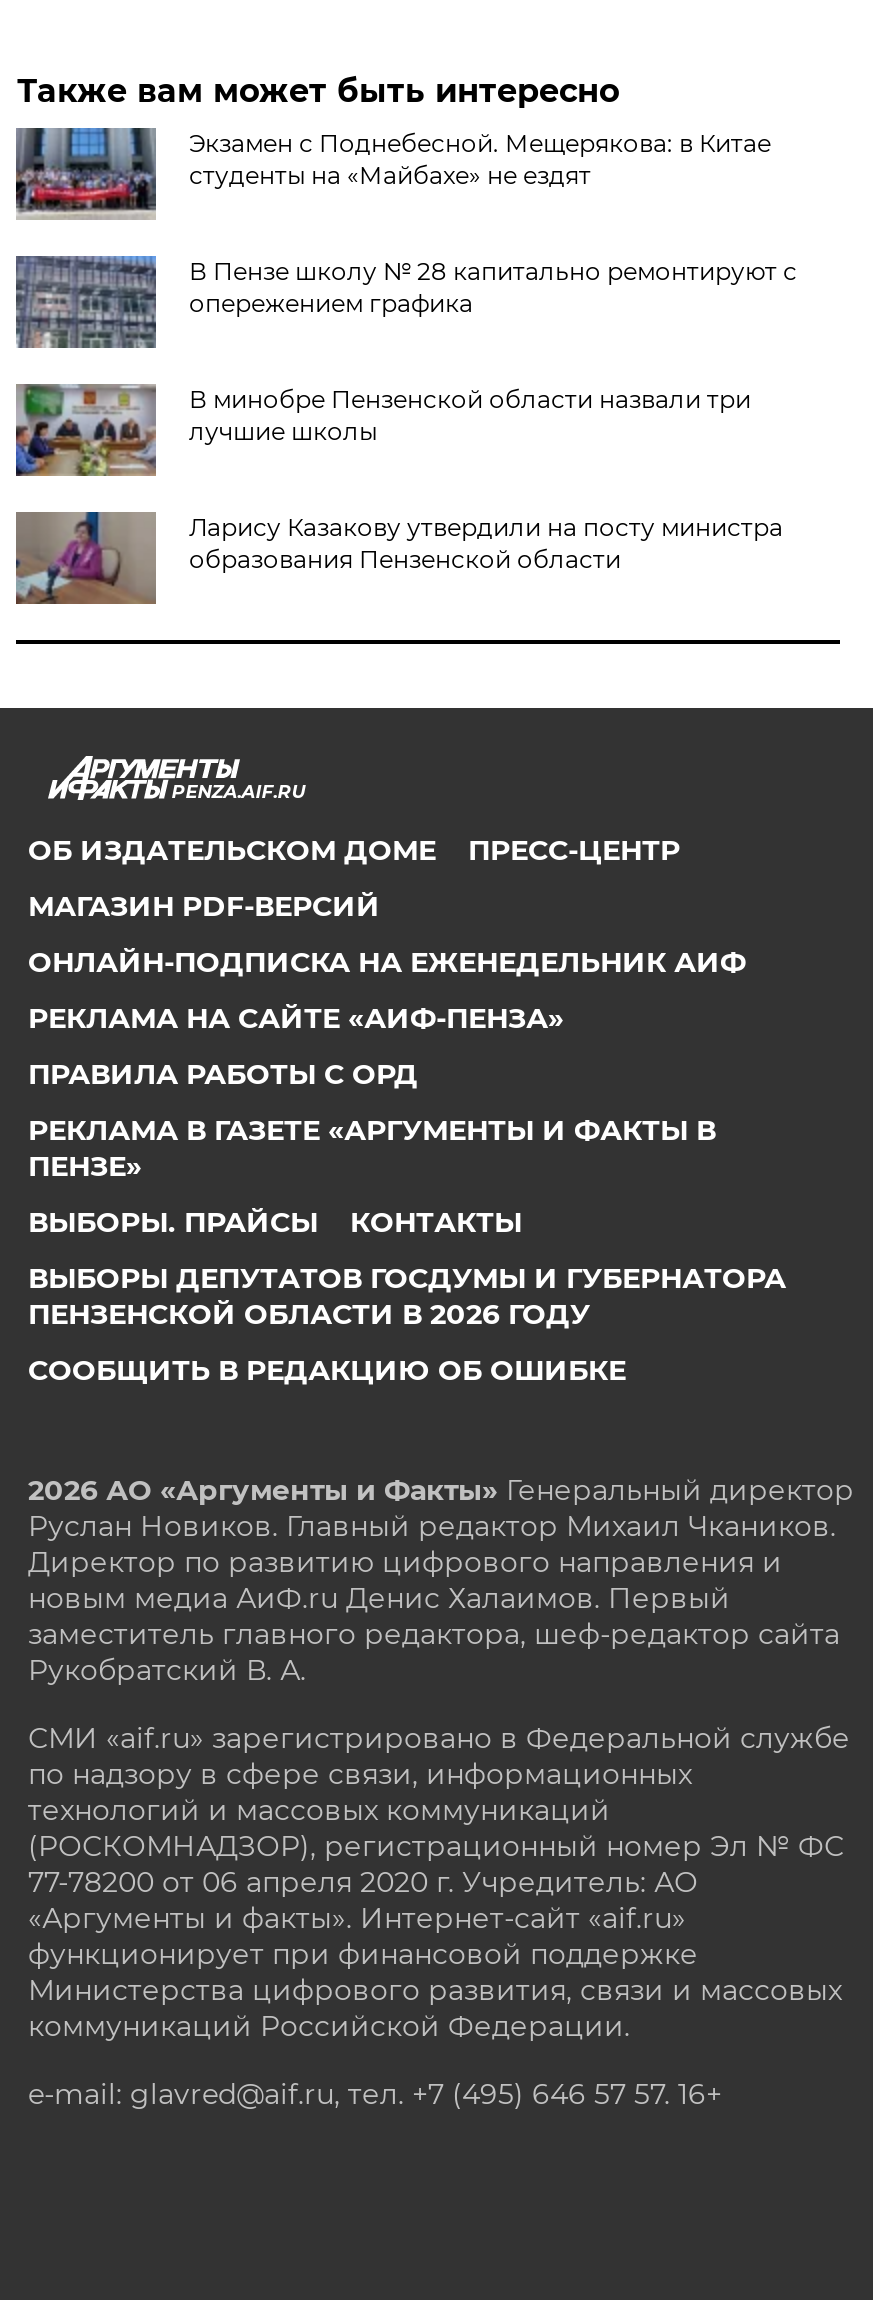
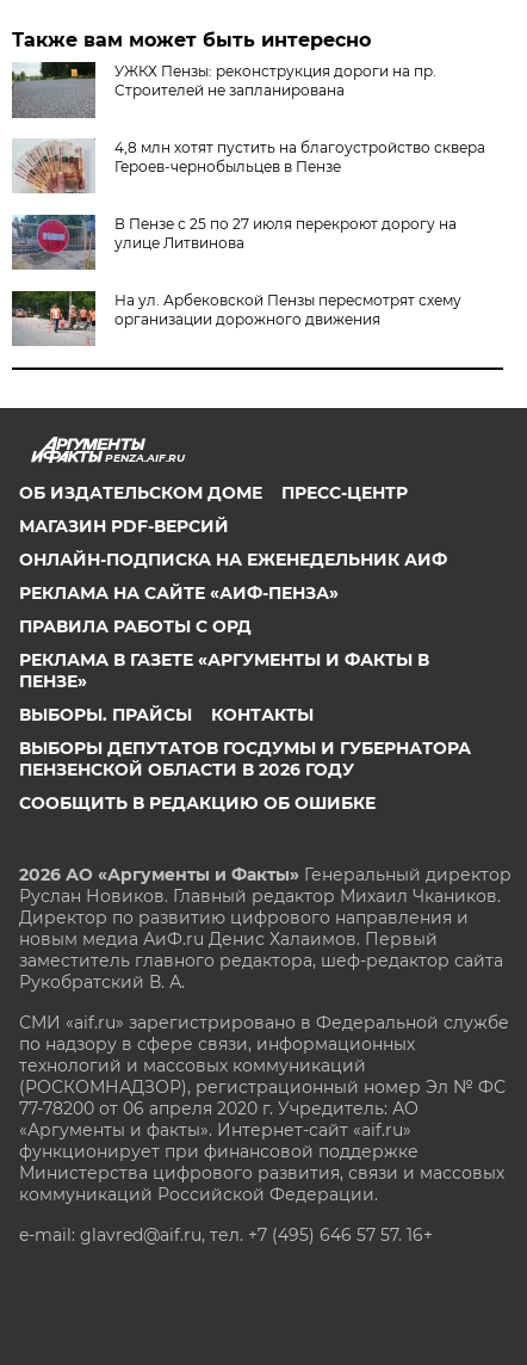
[14,126,771,220] [image] | Экзамен с Поднебесной. Мещерякова: в Китае | студенты на «Майбахе» не ездят -> [11,61,437,119] [image] | УЖКХ Пензы: реконструкция дороги на пр. | Строителей не запланирована
[14,254,797,350] [image] | В Пензе школу № 28 капитально ремонтируют с | опережением графика -> [13,138,486,194] [image] | 4,8 млн хотят пустить на благоустройство сквера | Героев-чернобыльцев в Пензе
[14,382,751,478] [image] | В минобре Пензенской области назвали три | лучшие школы -> [11,214,457,270] [image] | В Пензе с 25 по 27 июля перекроют дорогу на | улице Литвинова
[14,510,783,606] [image] | Ларису Казакову утвердили на посту министра | образования Пензенской области -> [11,290,462,346] [image] | На ул. Арбековской Пензы пересмотрят схему | организации дорожного движения

